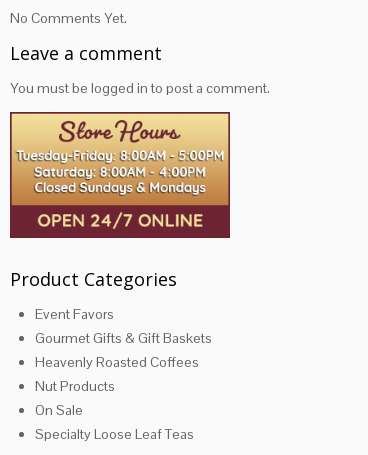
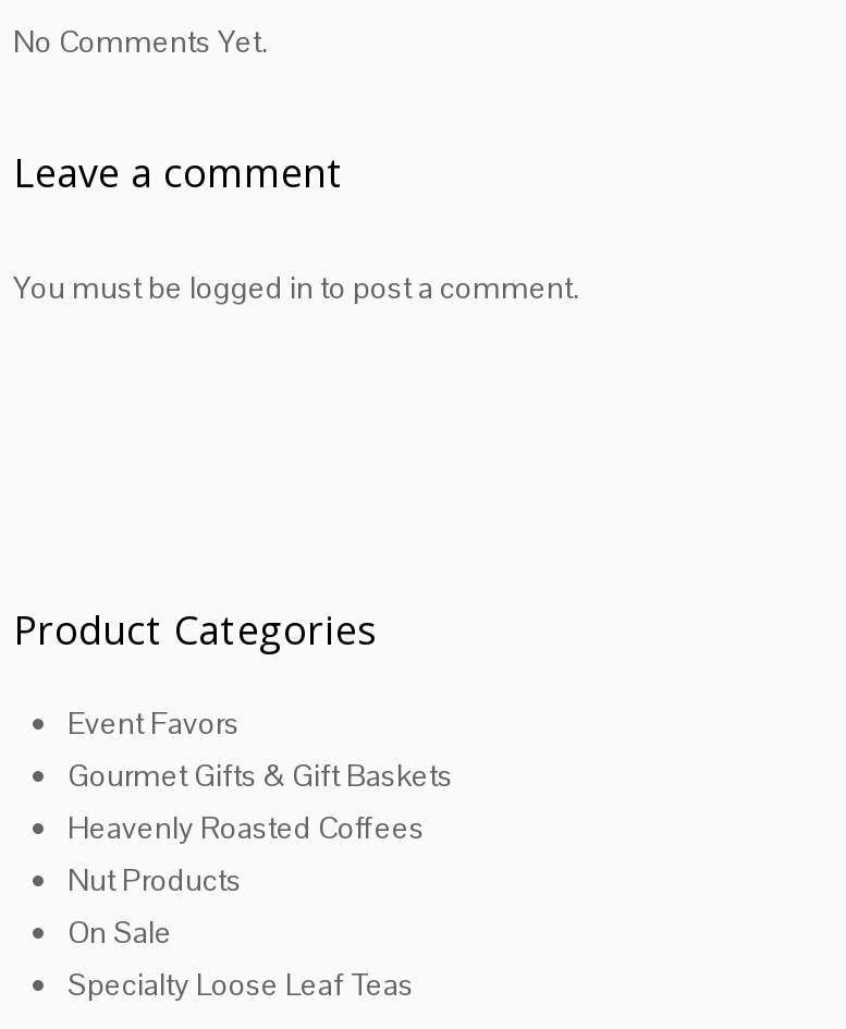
moved [10,79,270,97] -> [13,267,579,307]: You must be logged in to post a comment.
[9,138,231,239] [image] -> none

